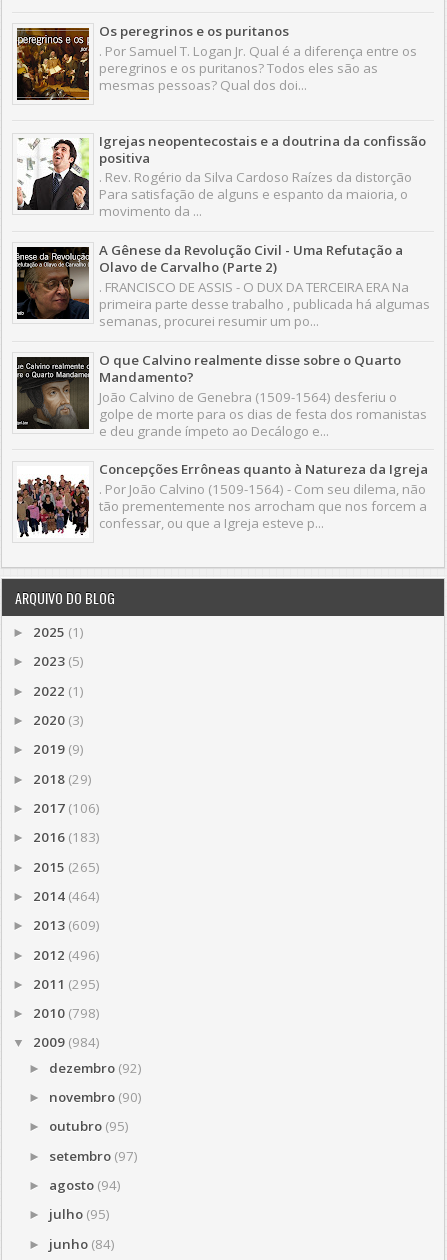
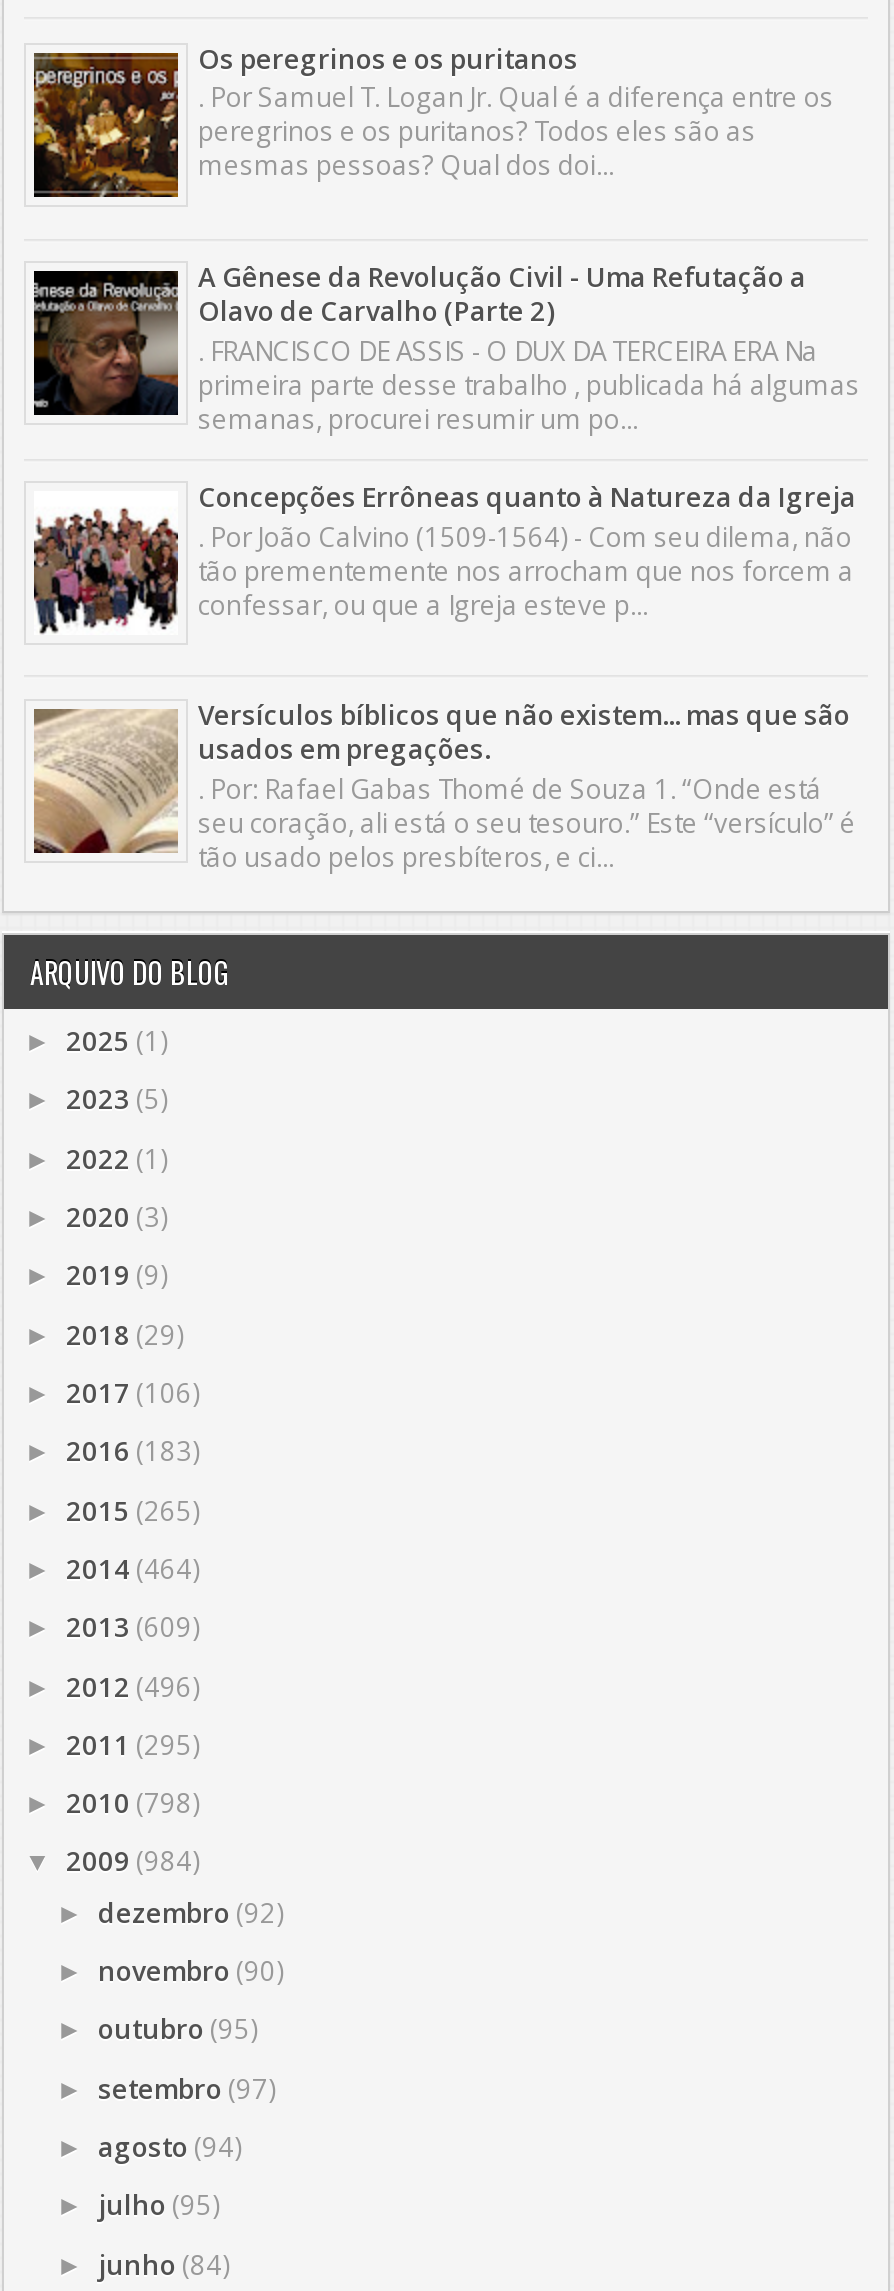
[16,132,426,220] [image] | Igrejas neopentecostais e a doutrina da confissão | positiva | . Rev. Rogério da Silva Cardoso Raízes da distorção | Para satisfação de alguns e espanto da maioria, o | movimento da ... -> none
[17,351,427,439] [image] | O que Calvino realmente disse sobre o Quarto | Mandamento? | João Calvino de Genebra (1509-1564) desferiu o | golpe de morte para os dias de festa dos romanistas | e deu grande ímpeto ao Decálogo e... -> none
moved [15,460,428,539] -> [30,479,856,636]: [image] | Concepções Errôneas quanto à Natureza da Igreja | . Por João Calvino (1509-1564) - Com seu dilema, não | tão prementemente nos arrocham que nos forcem a | confessar, ou que a Igreja esteve p...
none -> [32,698,856,875] [image] | Versículos bíblicos que não existem... mas que são | usados em pregações. | . Por: Rafael Gabas Thomé de Souza 1. “Onde está | seu coração, ali está o seu tesouro.” Este “versículo” é | tão usado pelos presbíteros, e ci...

